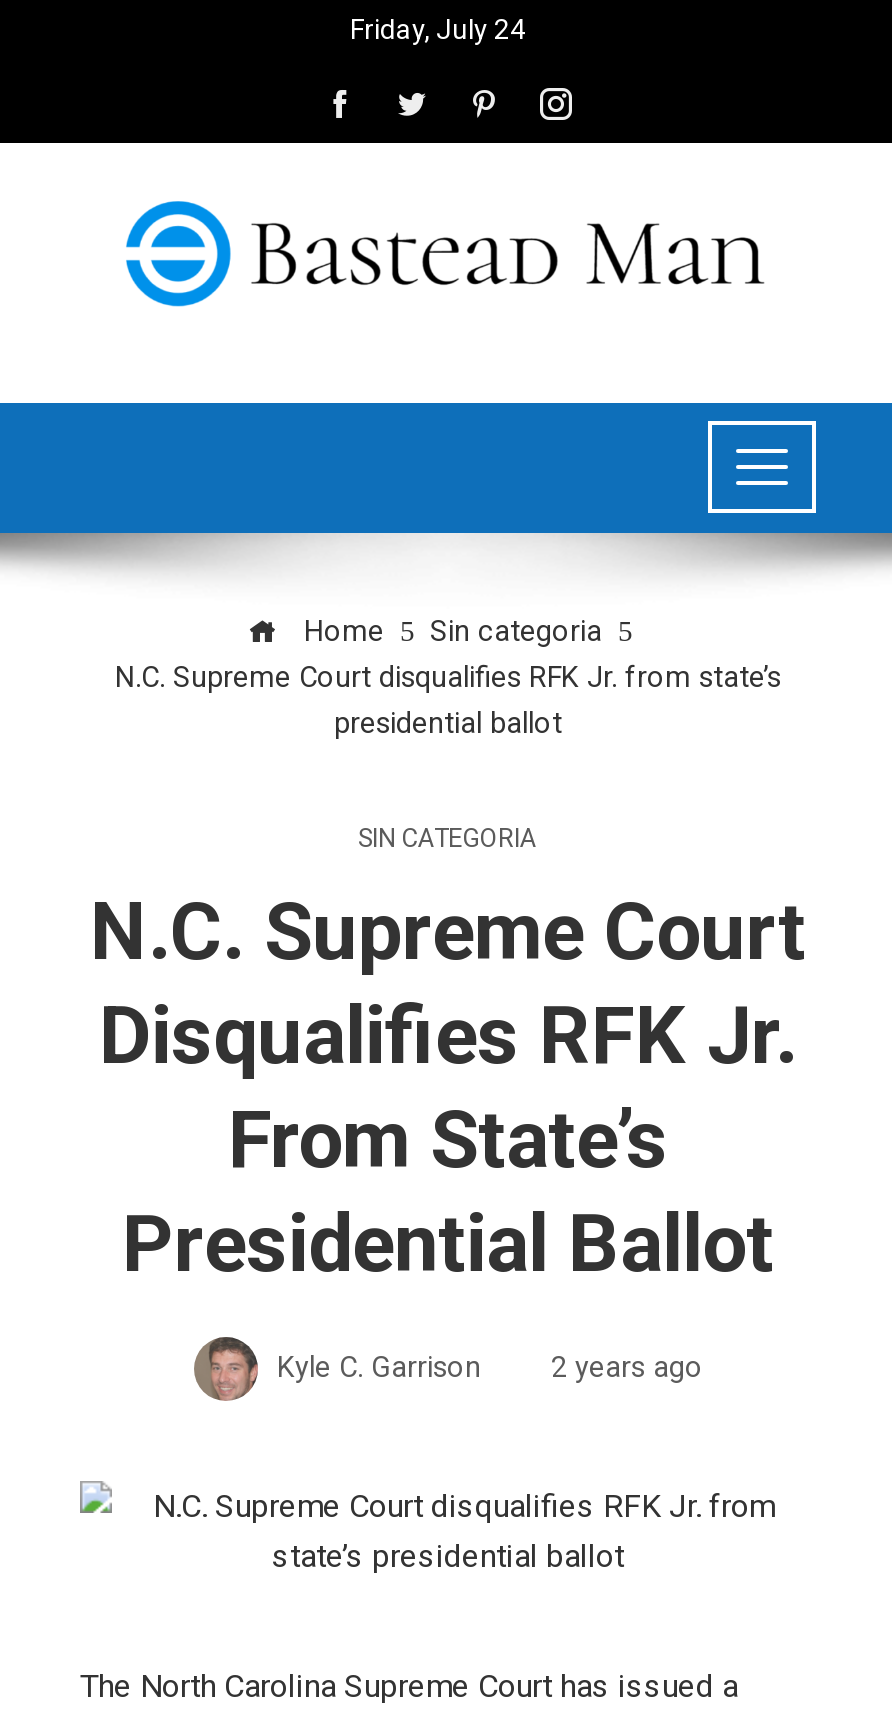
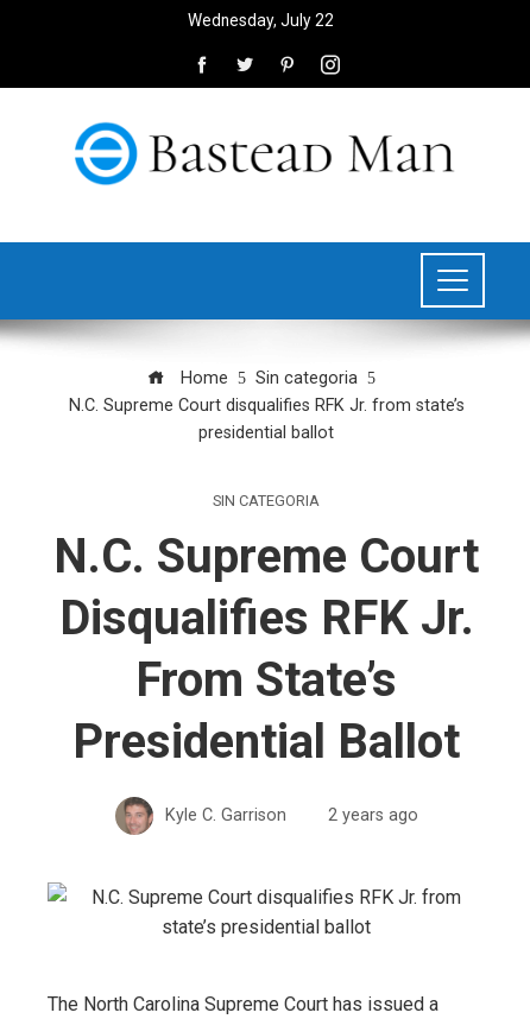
[350,13,526,45] Friday, July 24 -> [187,11,333,30] Wednesday, July 22

